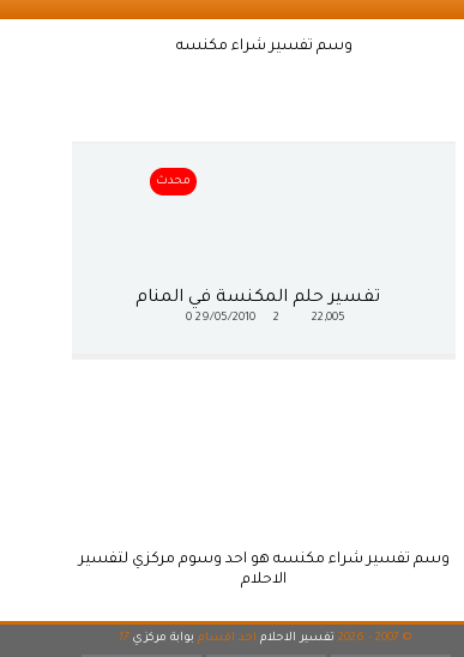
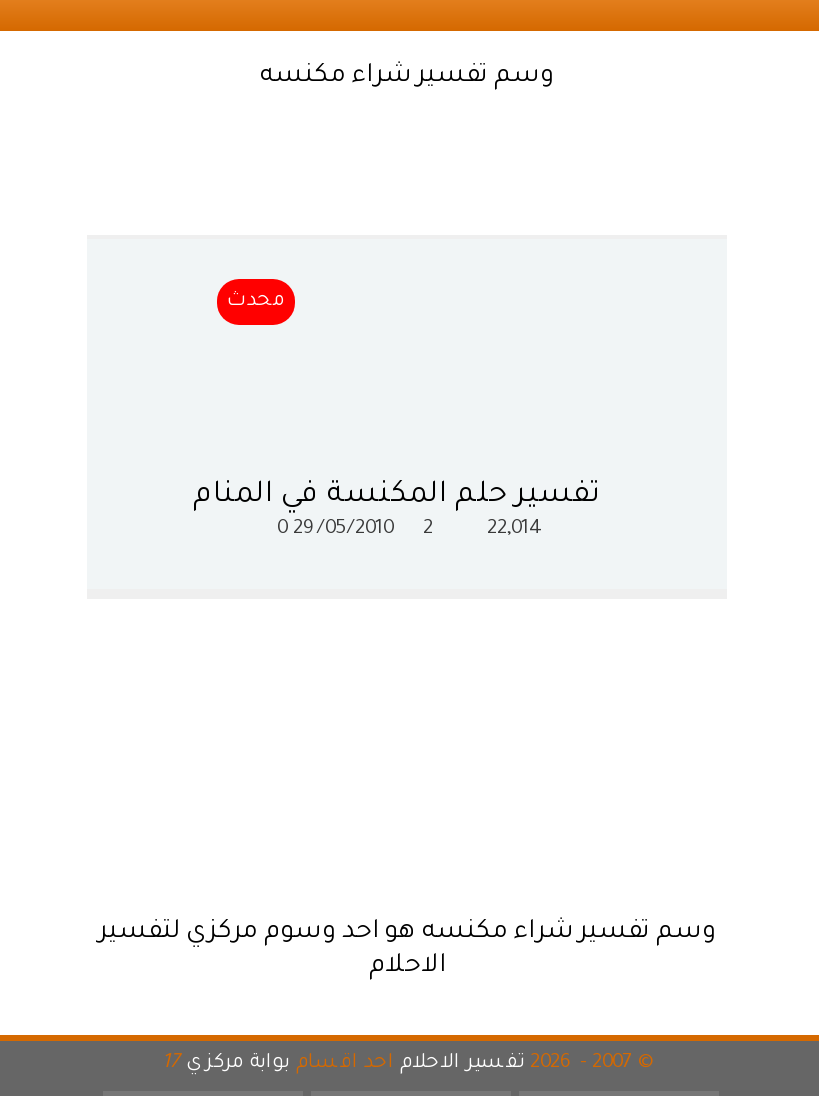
[311,312,345,325] 22,005 -> [487,519,541,541] 22,014

